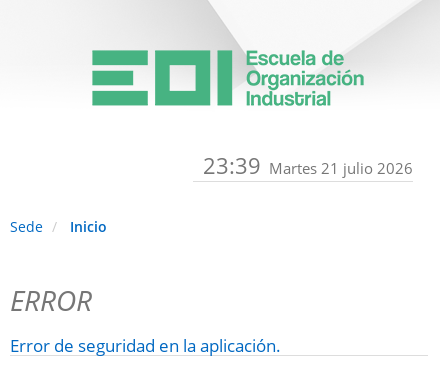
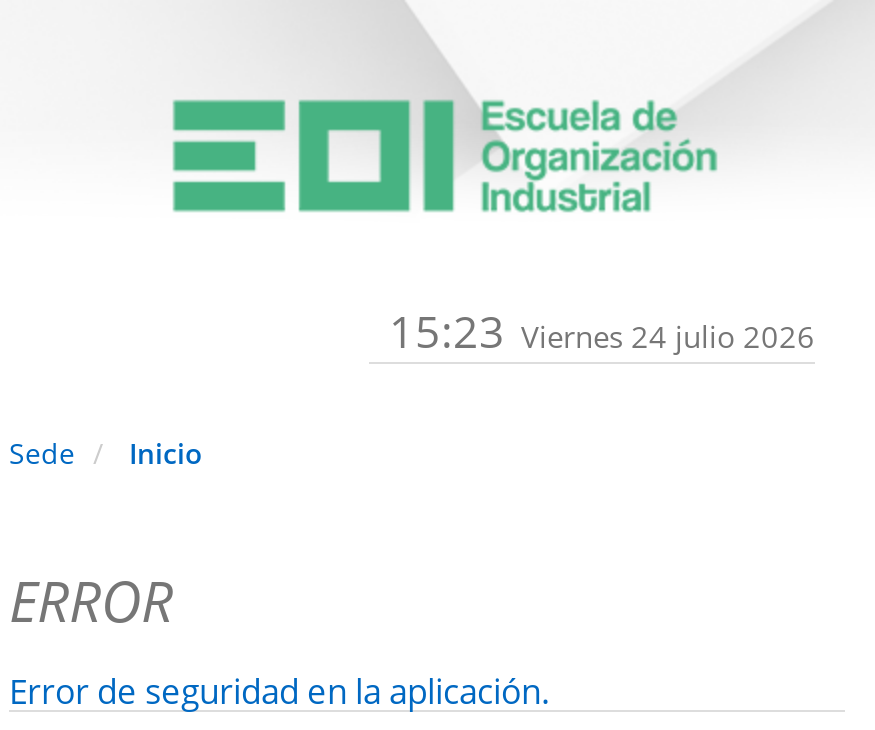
[203,150,413,180] 23:39 Martes 21 julio 2026 -> [389,300,815,360] 15:23 Viernes 24 julio 2026

